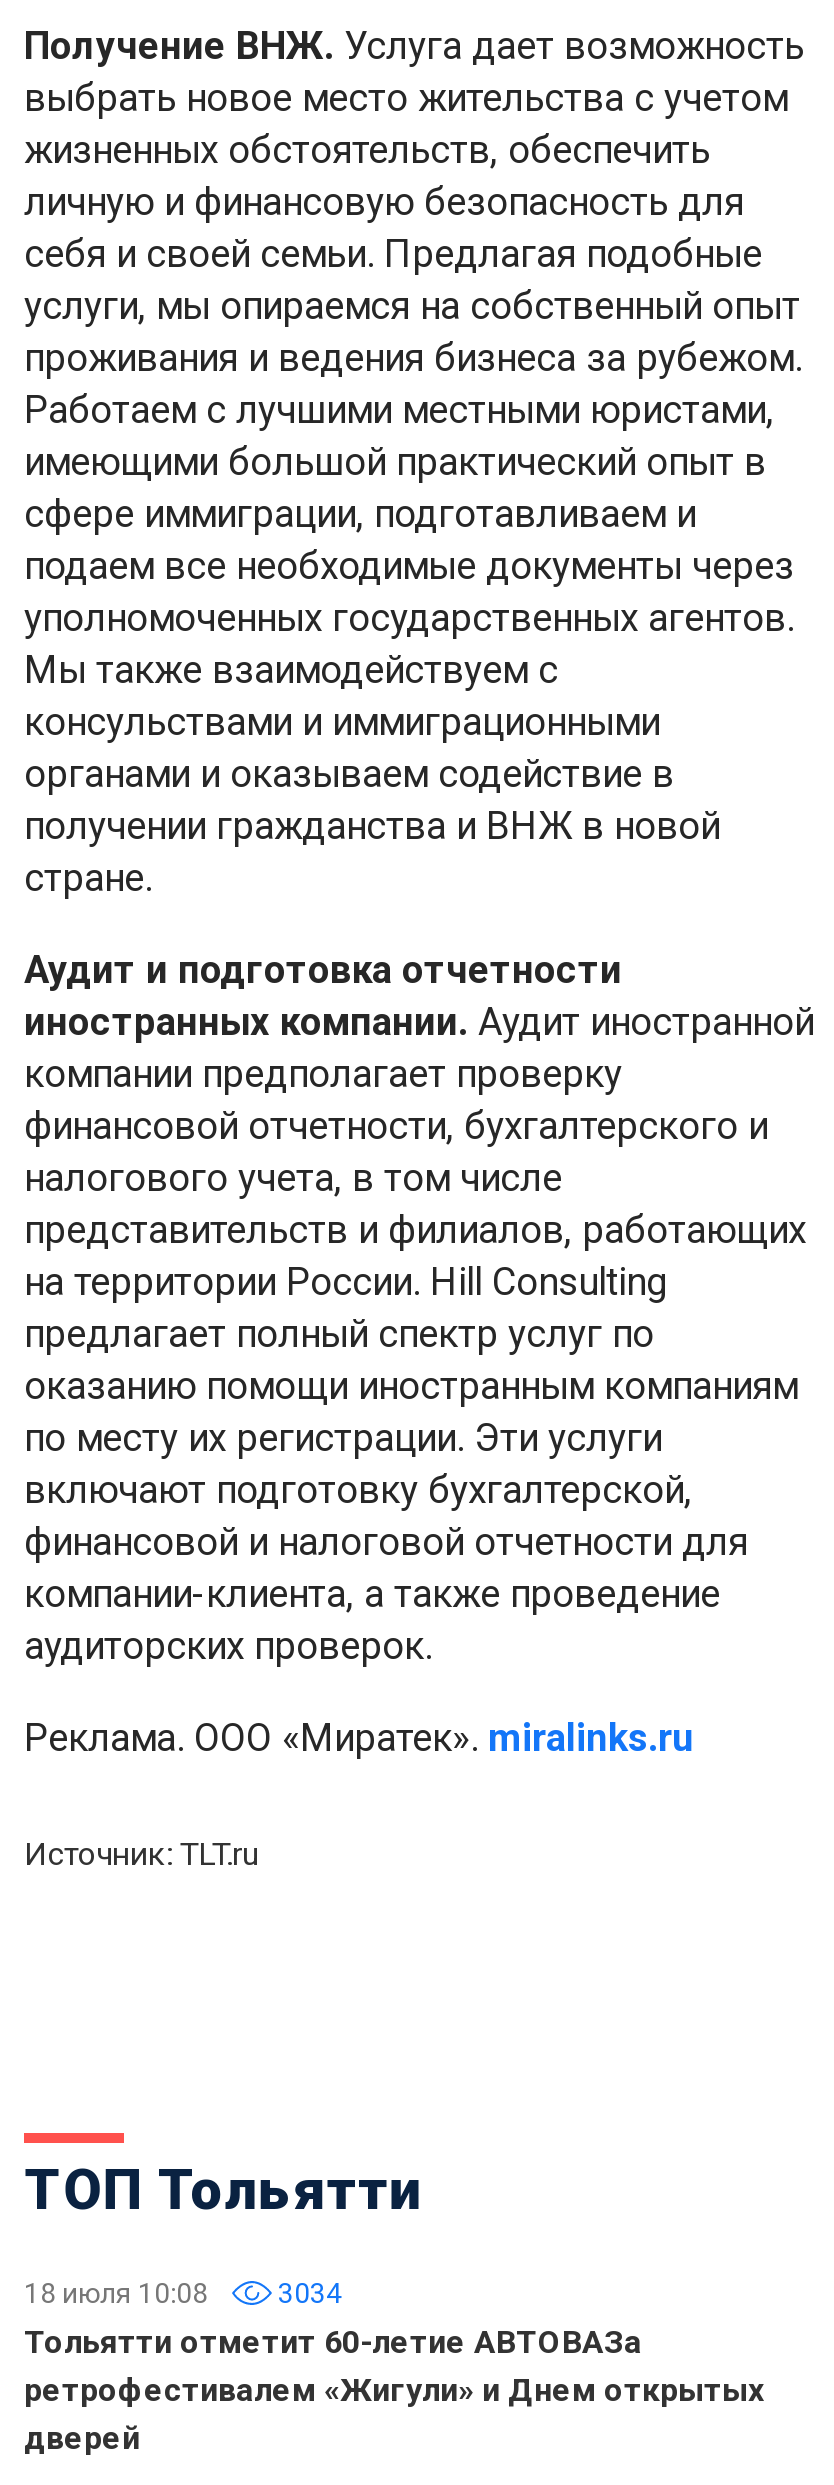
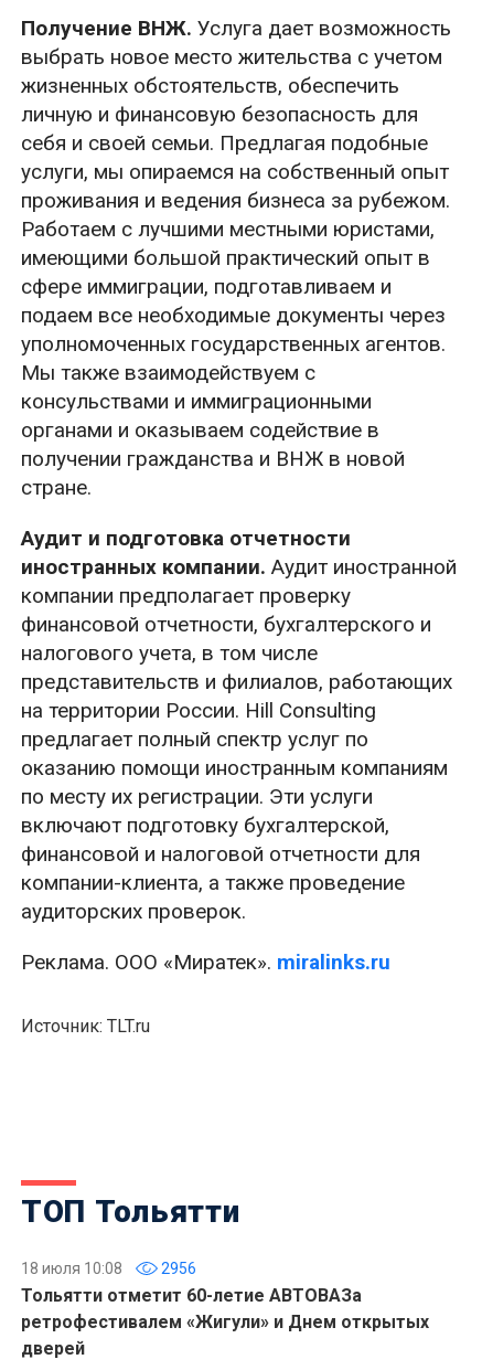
[24,2276,342,2308] 18 июля 10:08 3034 -> [21,1259,196,1277] 18 июля 10:08 2956

